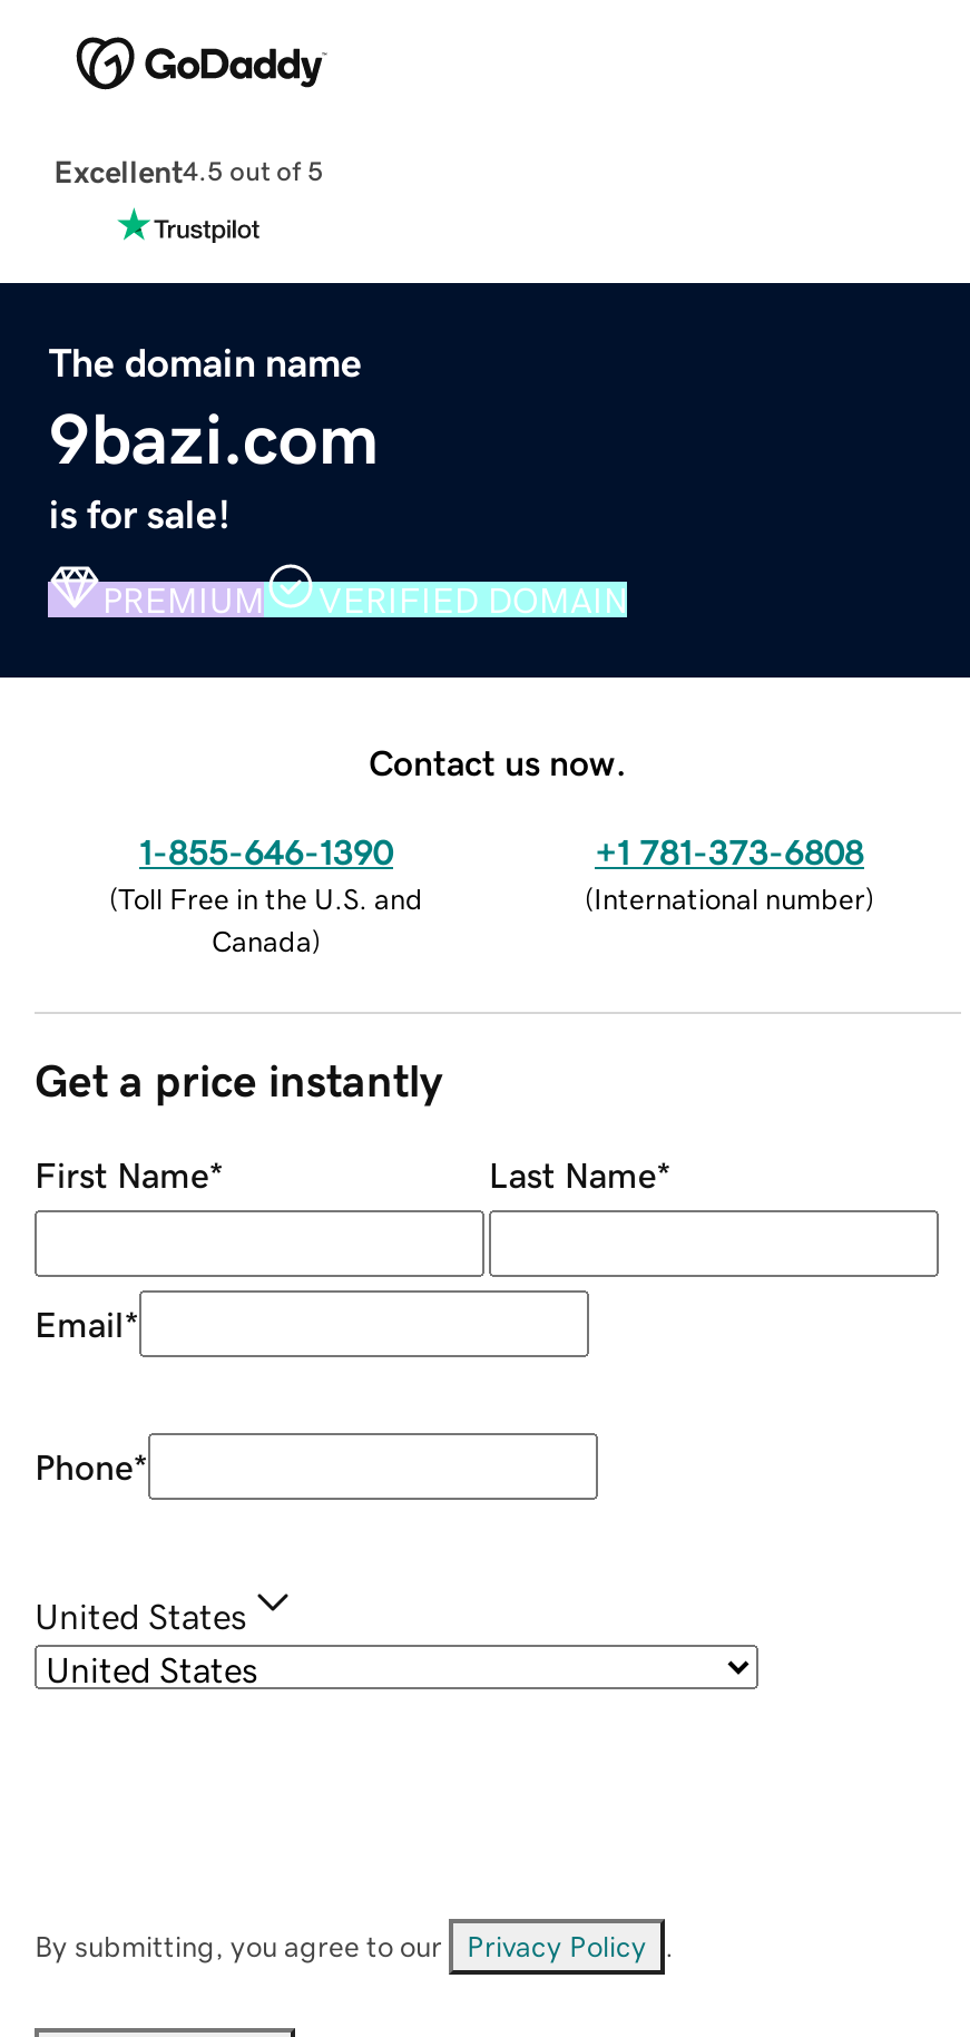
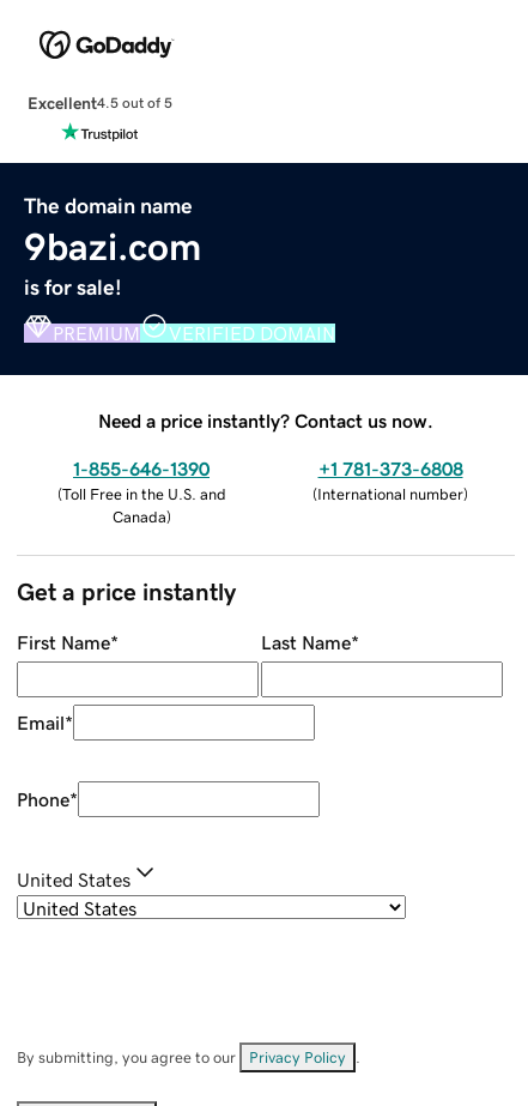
[369,743,627,779] Contact us now. -> [98,411,433,430] Need a price instantly? Contact us now.

